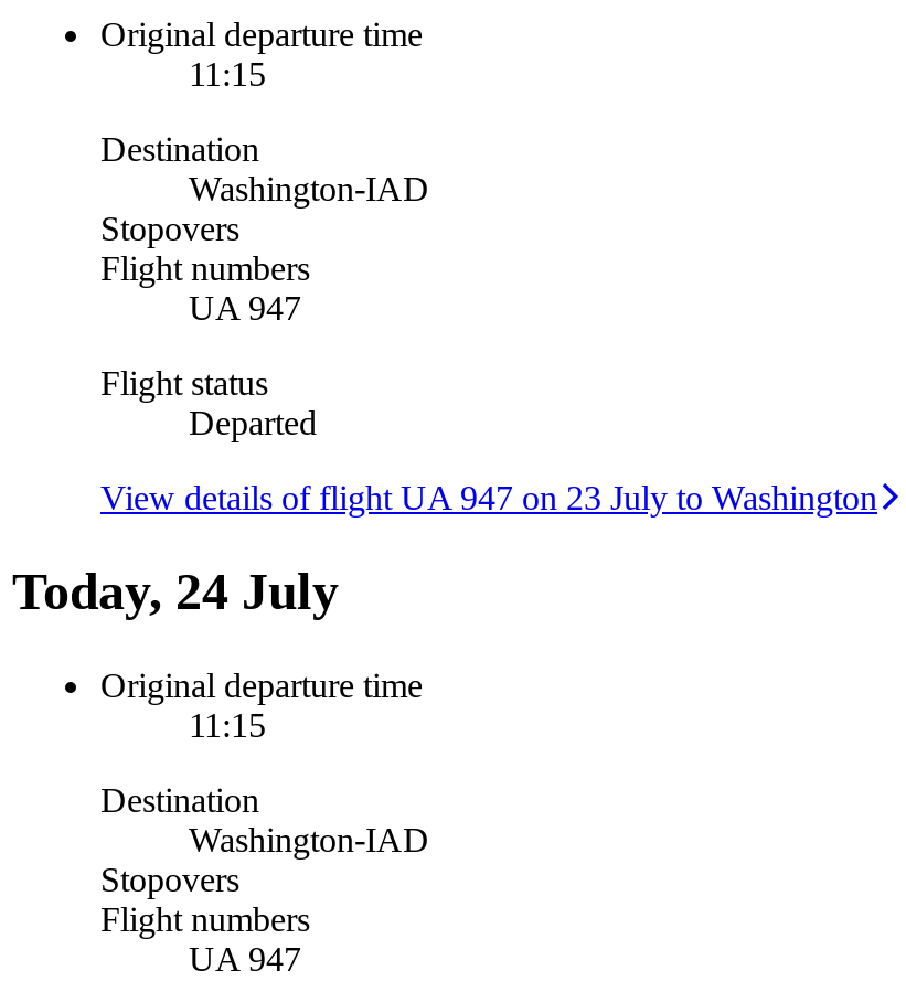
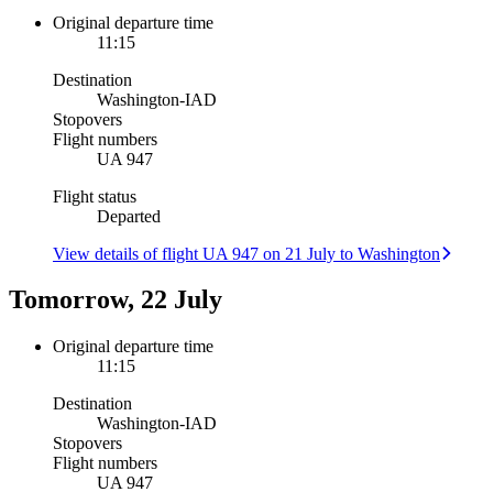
[100,478,877,515] View details of flight UA 947 on 23 July to Washington -> [53,244,440,263] View details of flight UA 947 on 21 July to Washington
[12,561,339,619] Today, 24 July -> [9,286,222,314] Tomorrow, 22 July

